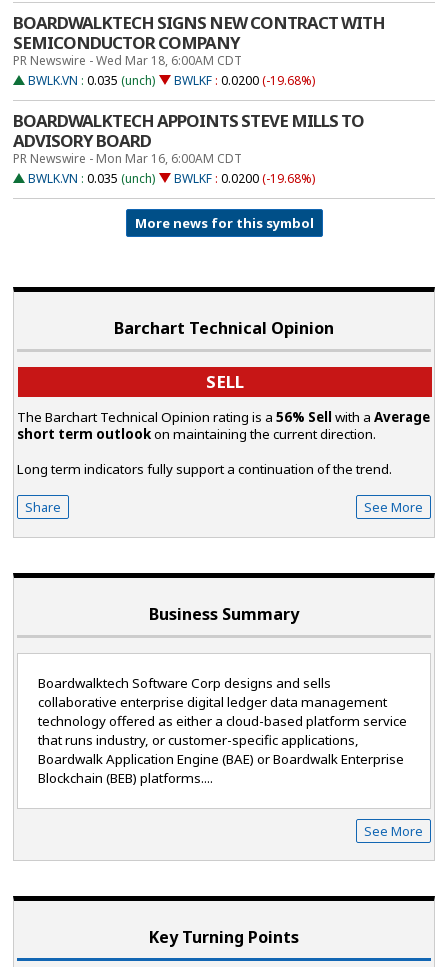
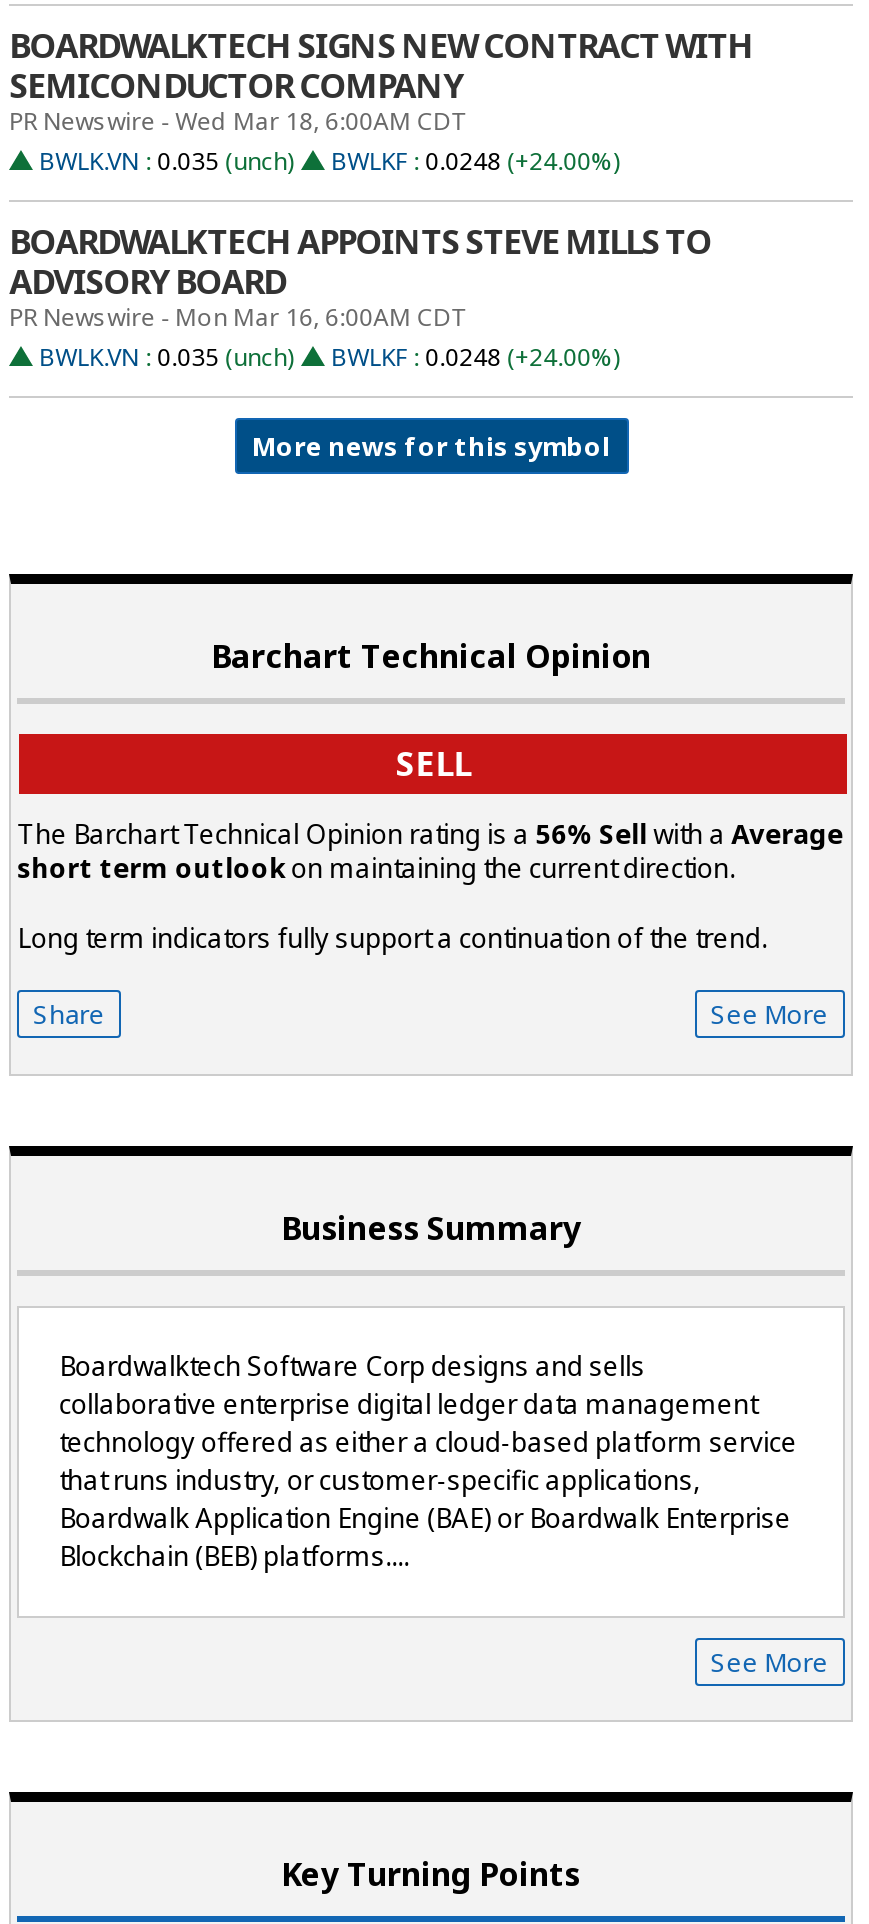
[28,72,315,89] BWLK.VN : 0.035 (unch) BWLKF : 0.0200 (-19.68%) -> [39,145,619,179] BWLK.VN : 0.035 (unch) BWLKF : 0.0248 (+24.00%)
[28,170,315,187] BWLK.VN : 0.035 (unch) BWLKF : 0.0200 (-19.68%) -> [39,341,619,375] BWLK.VN : 0.035 (unch) BWLKF : 0.0248 (+24.00%)

